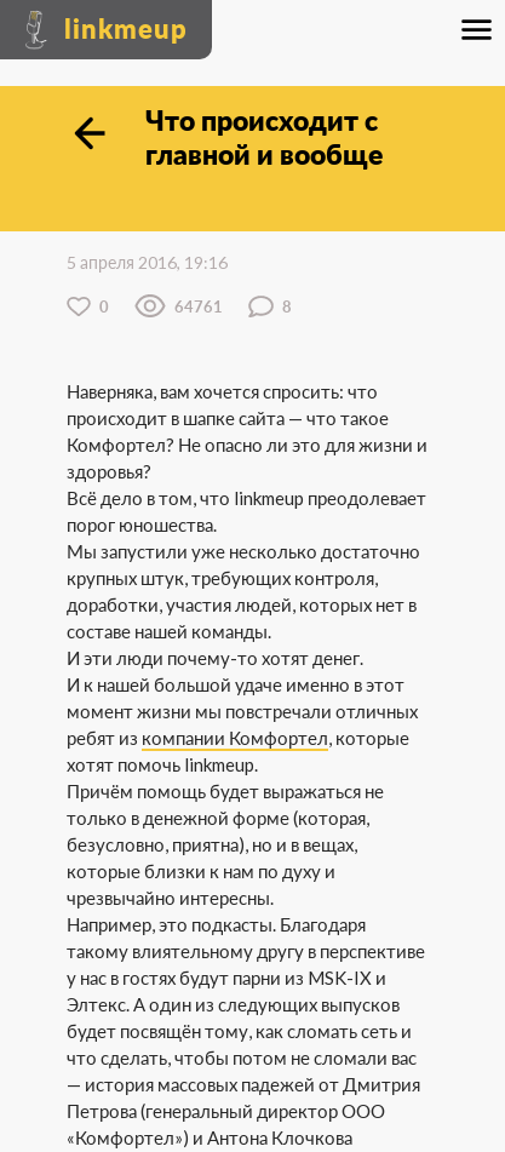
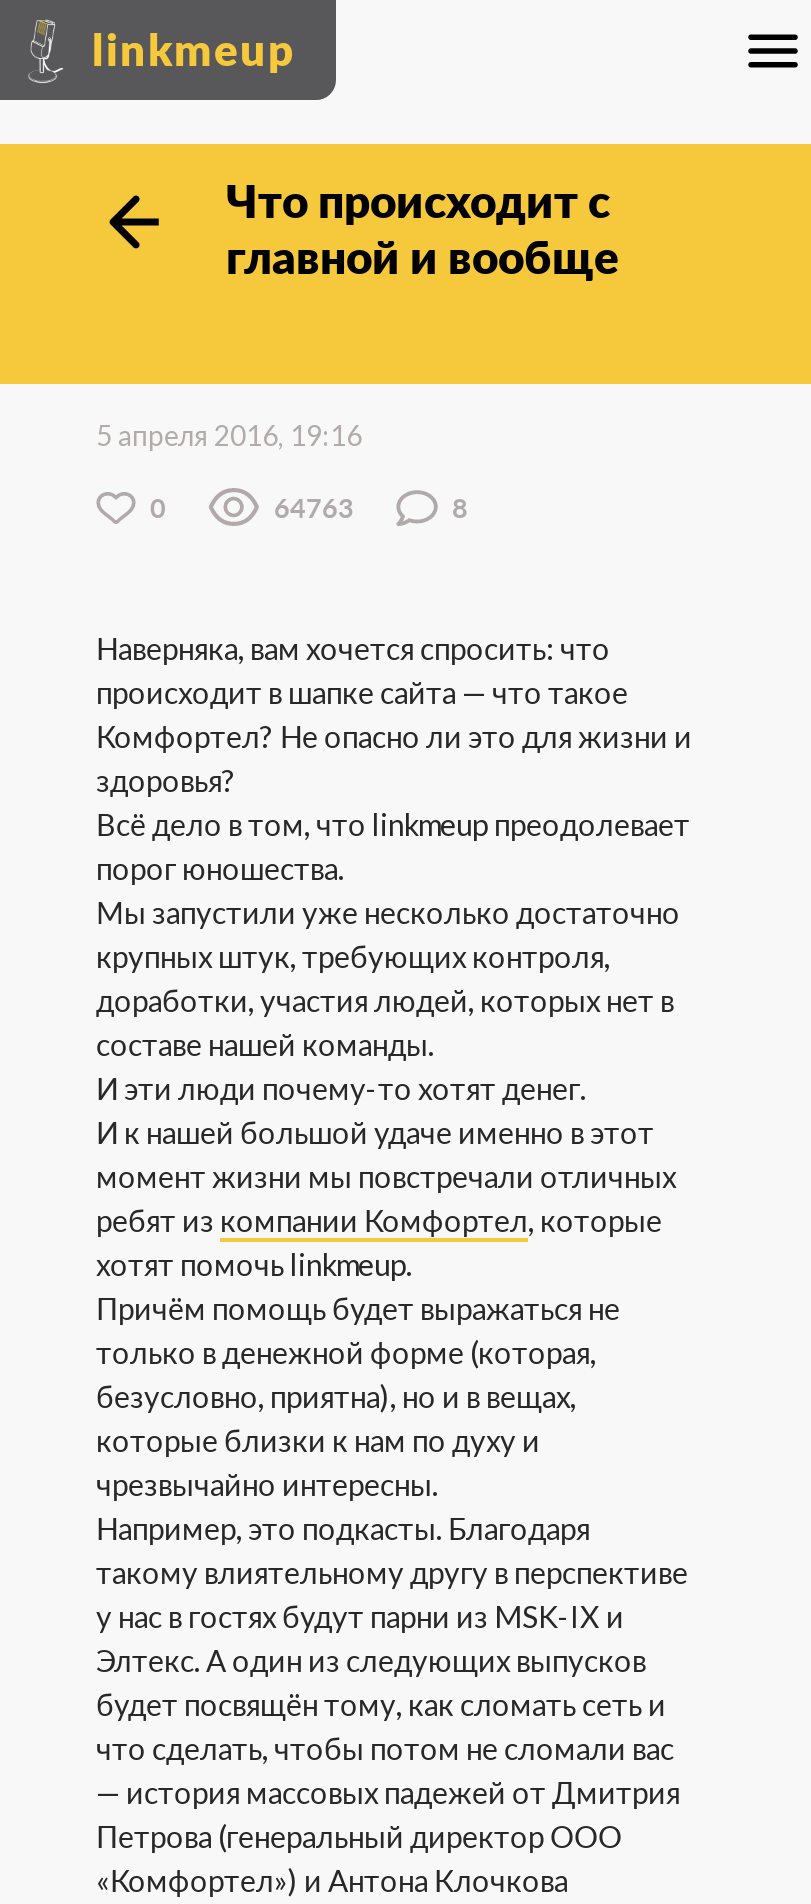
[174,296,223,316] 64761 -> [274,491,354,523] 64763

